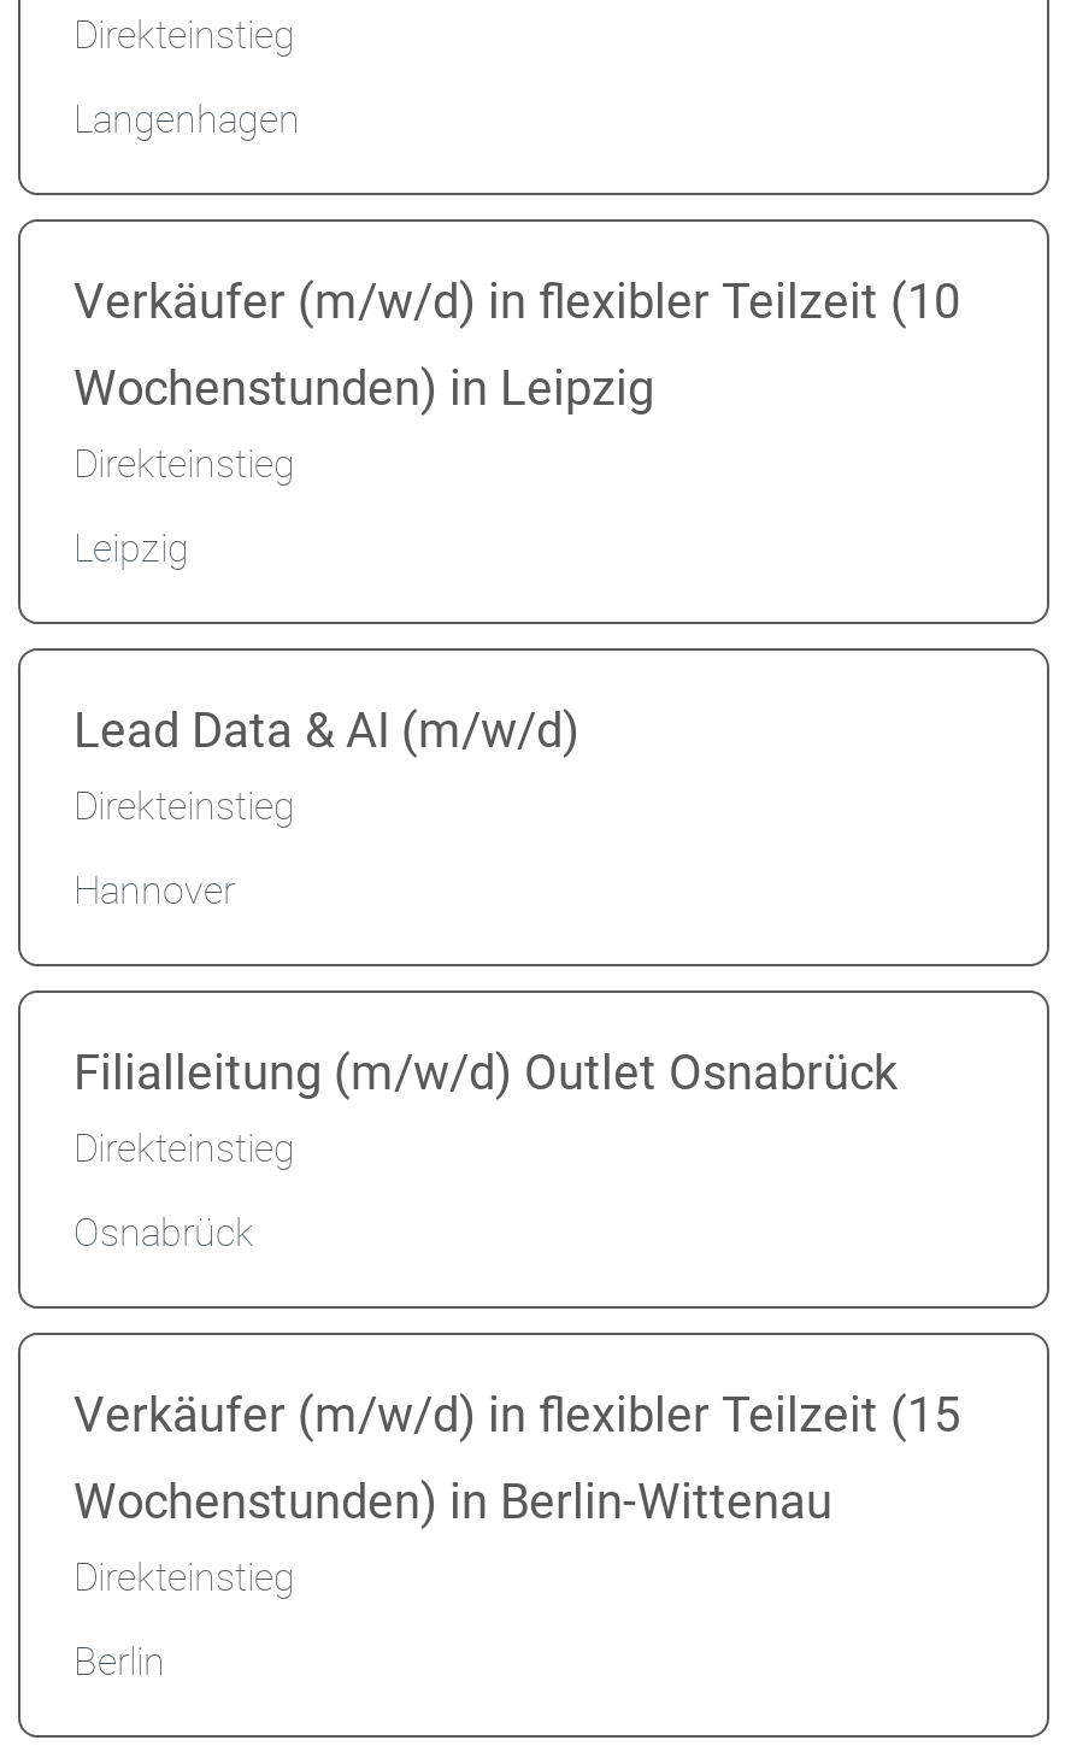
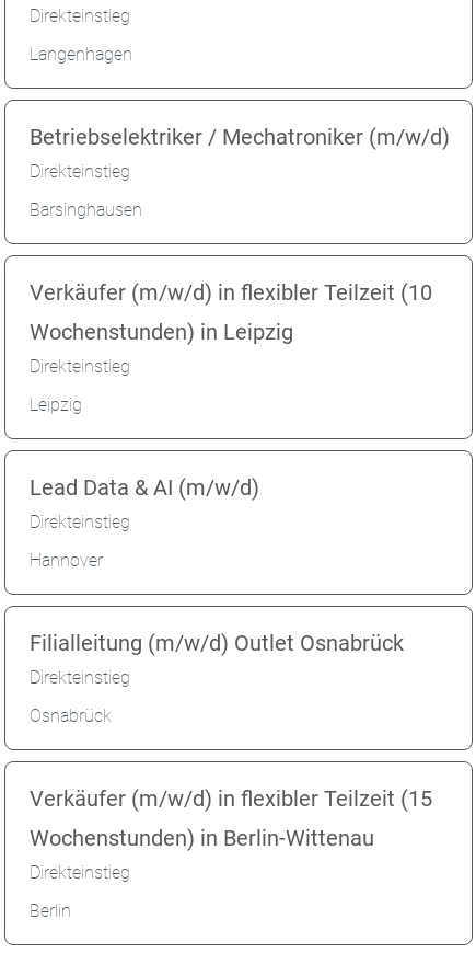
none -> [30,124,450,221] Betriebselektriker / Mechatroniker (m/w/d) | Direkteinstieg | Barsinghausen

